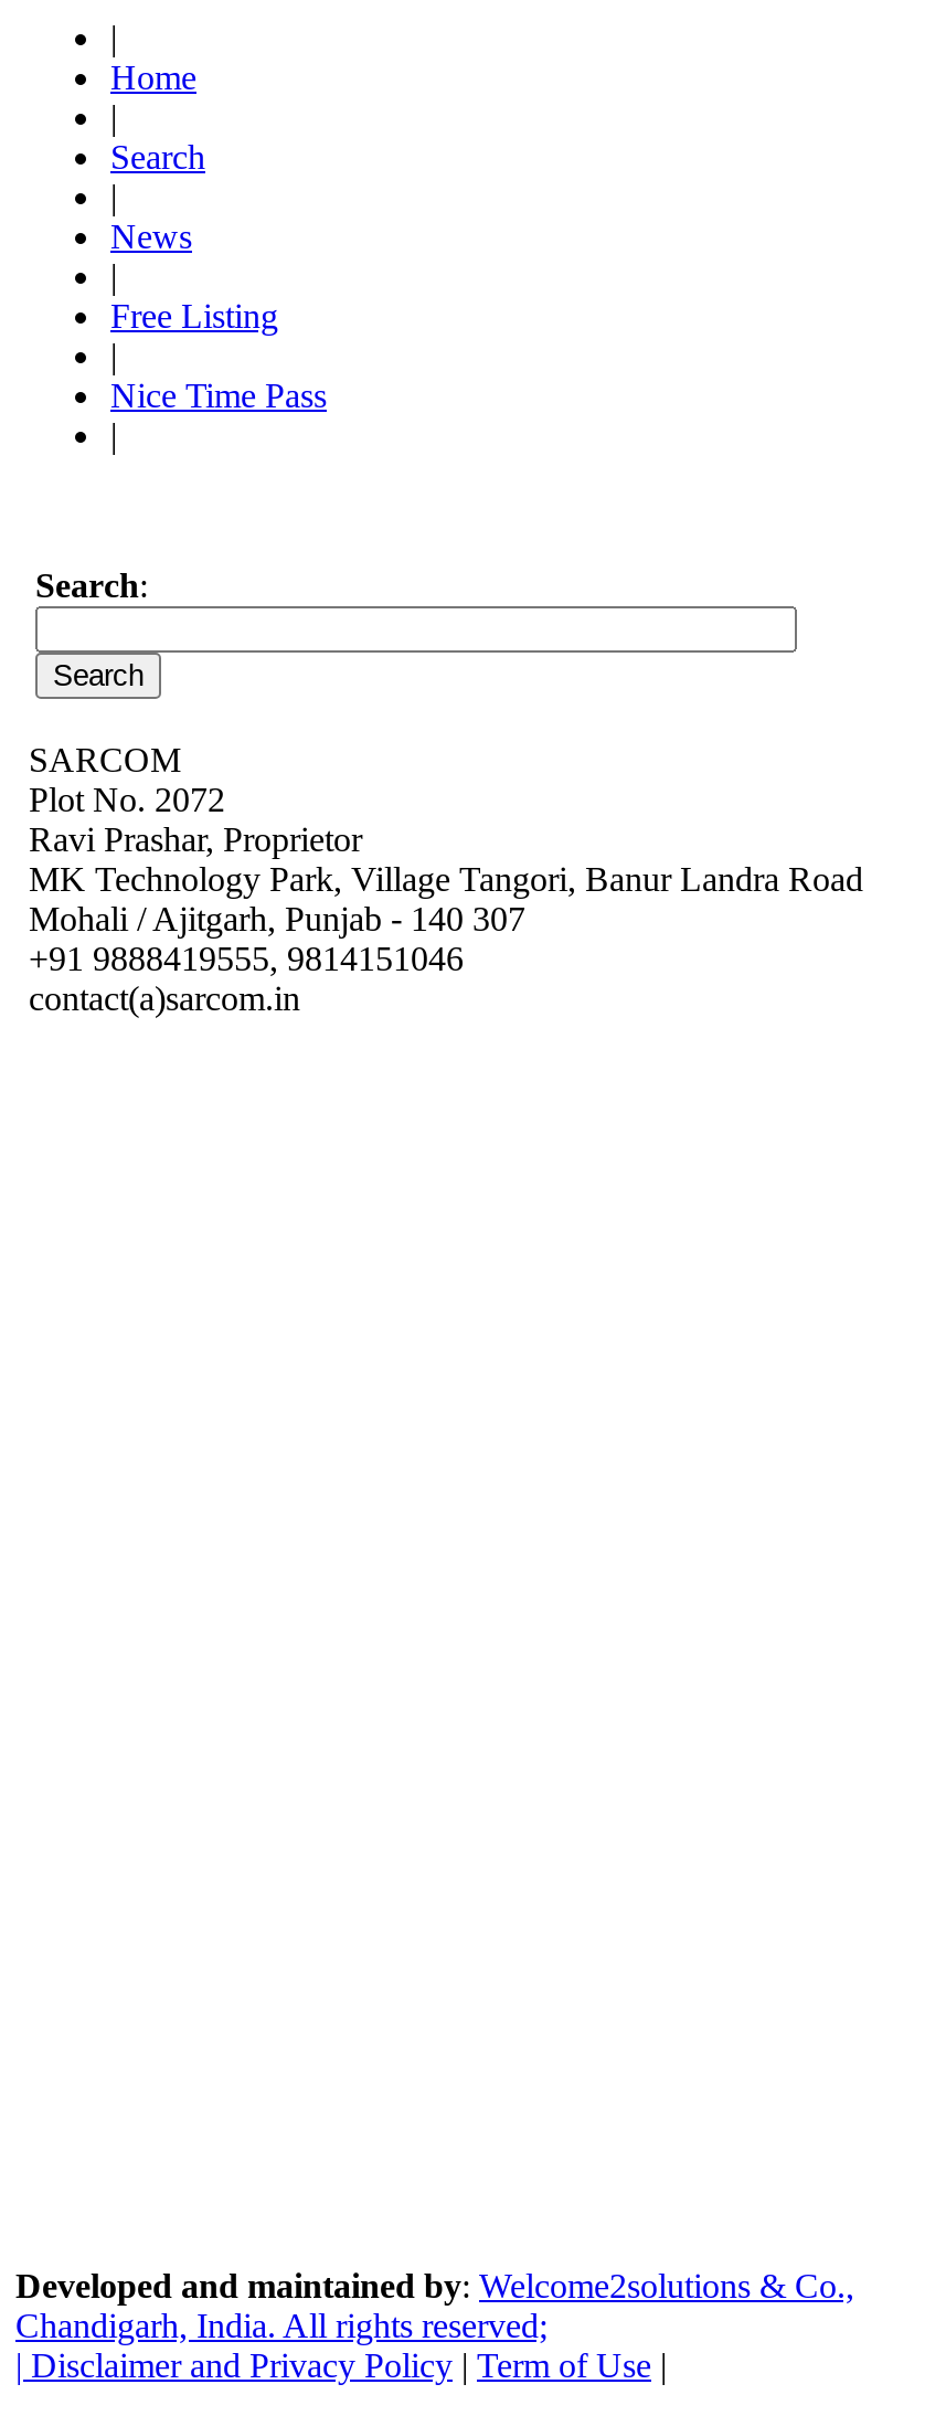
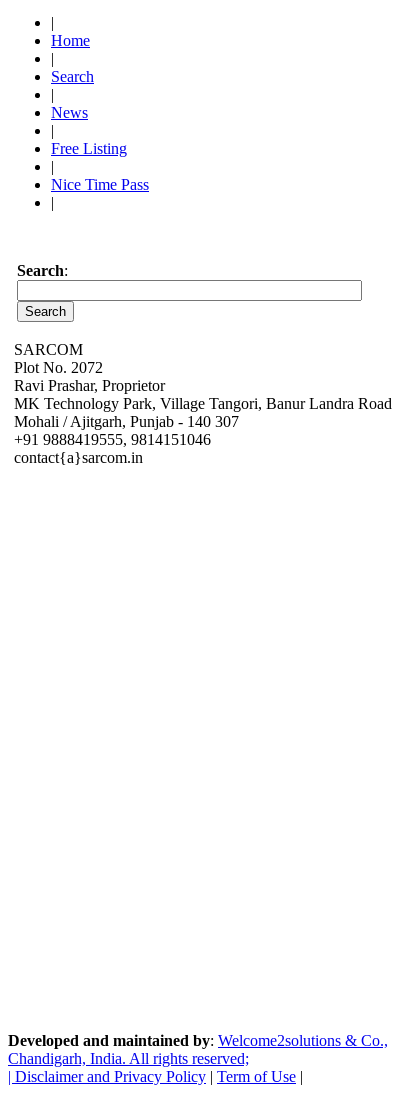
[29,979,300,1017] contact(a)sarcom.in -> [14,449,143,466] contact{a}sarcom.in

